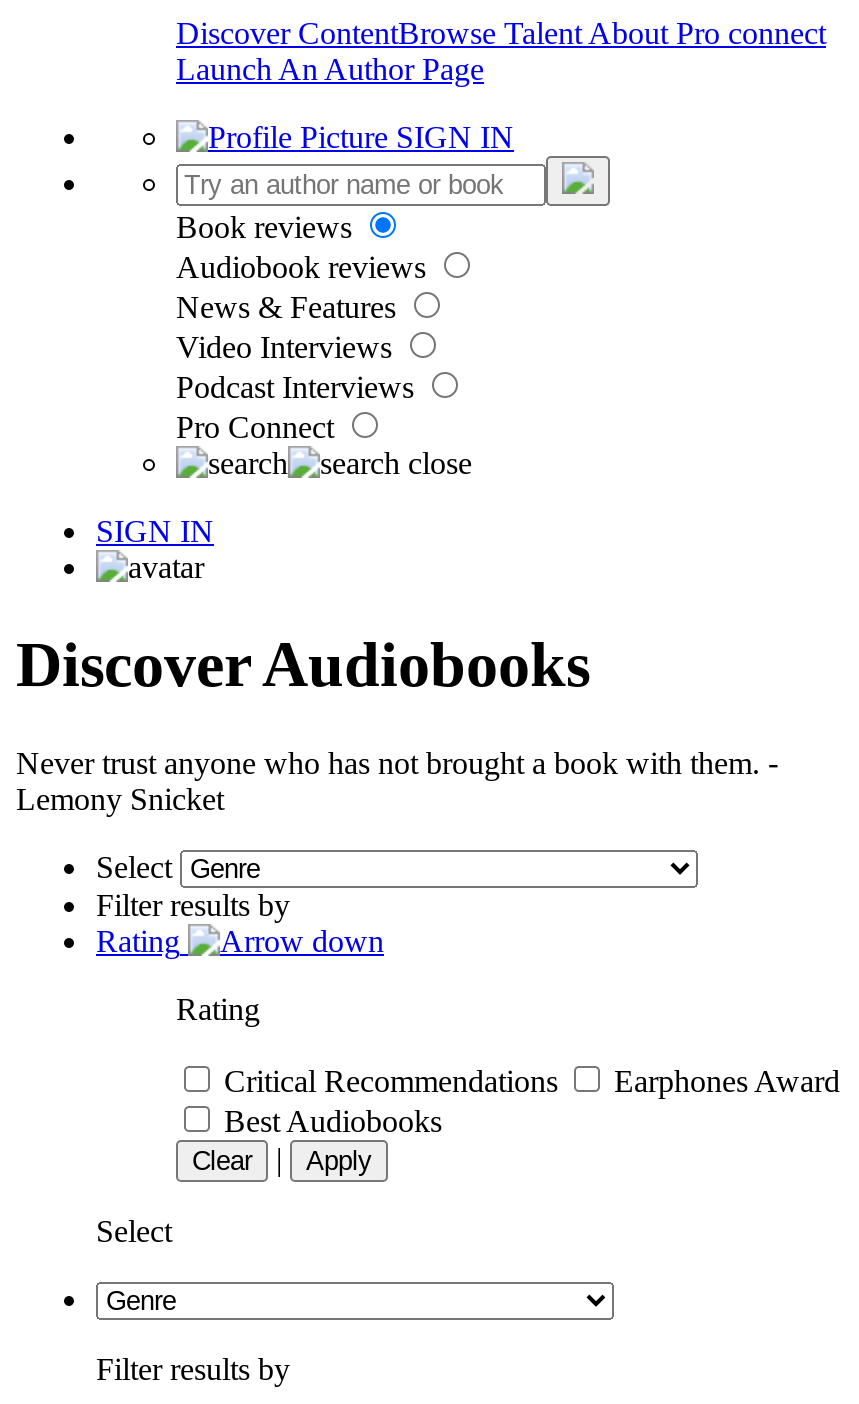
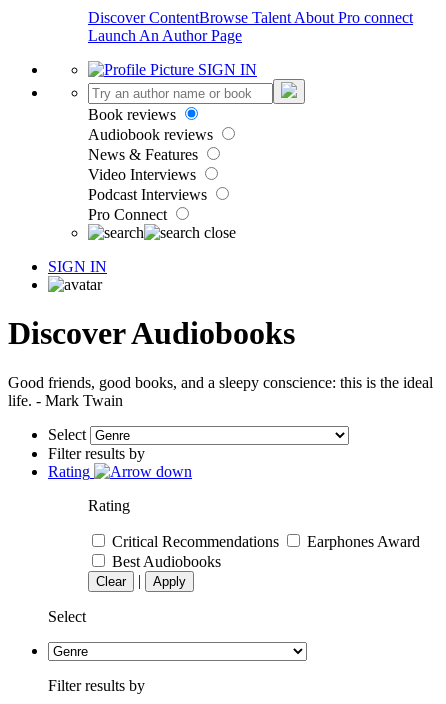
[16,746,778,816] Never trust anyone who has not brought a book with them. - | Lemony Snicket -> [8,374,433,409] Good friends, good books, and a sleepy conscience: this is the ideal | life. - Mark Twain

